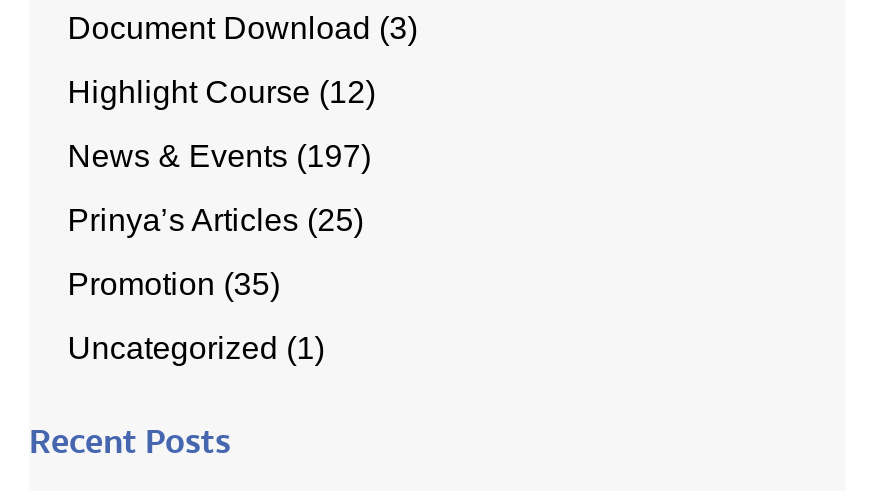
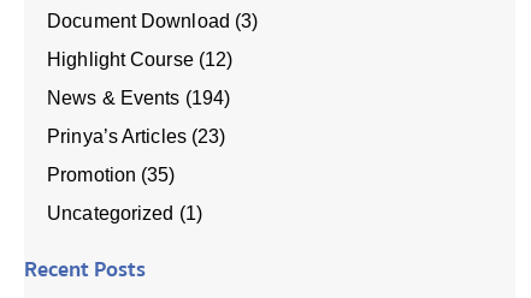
[67,139,371,173] News & Events (197) -> [47,88,230,108] News & Events (194)
[67,203,364,237] Prinya’s Articles (25) -> [47,126,226,147] Prinya’s Articles (23)

